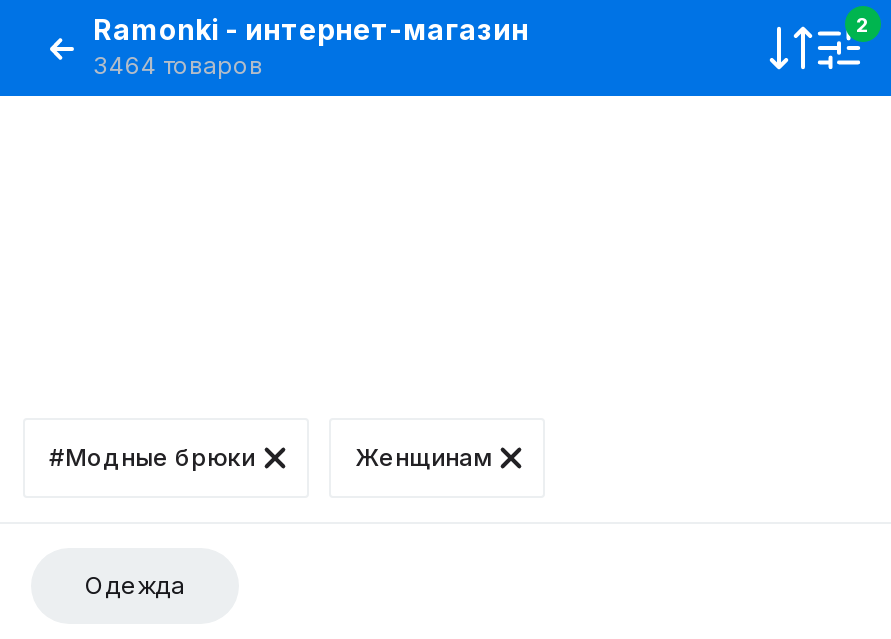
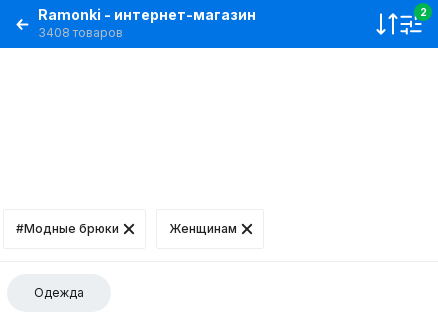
[93,50,263,80] 3464 товаров -> [38,25,123,40] 3408 товаров

